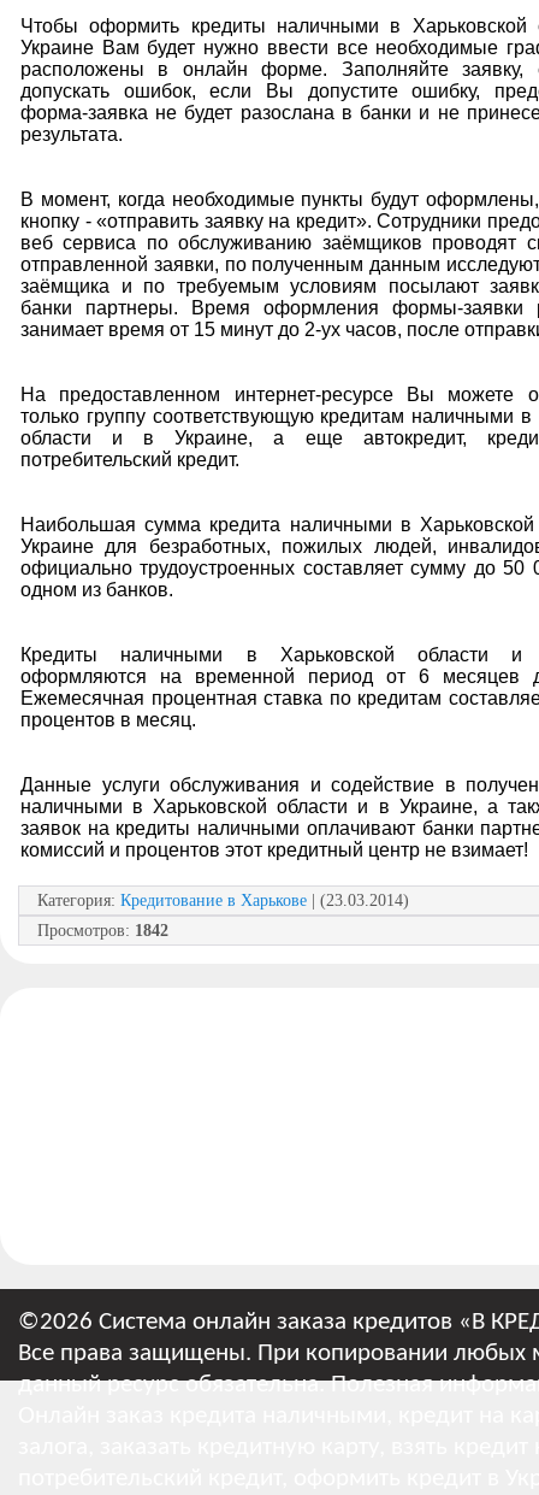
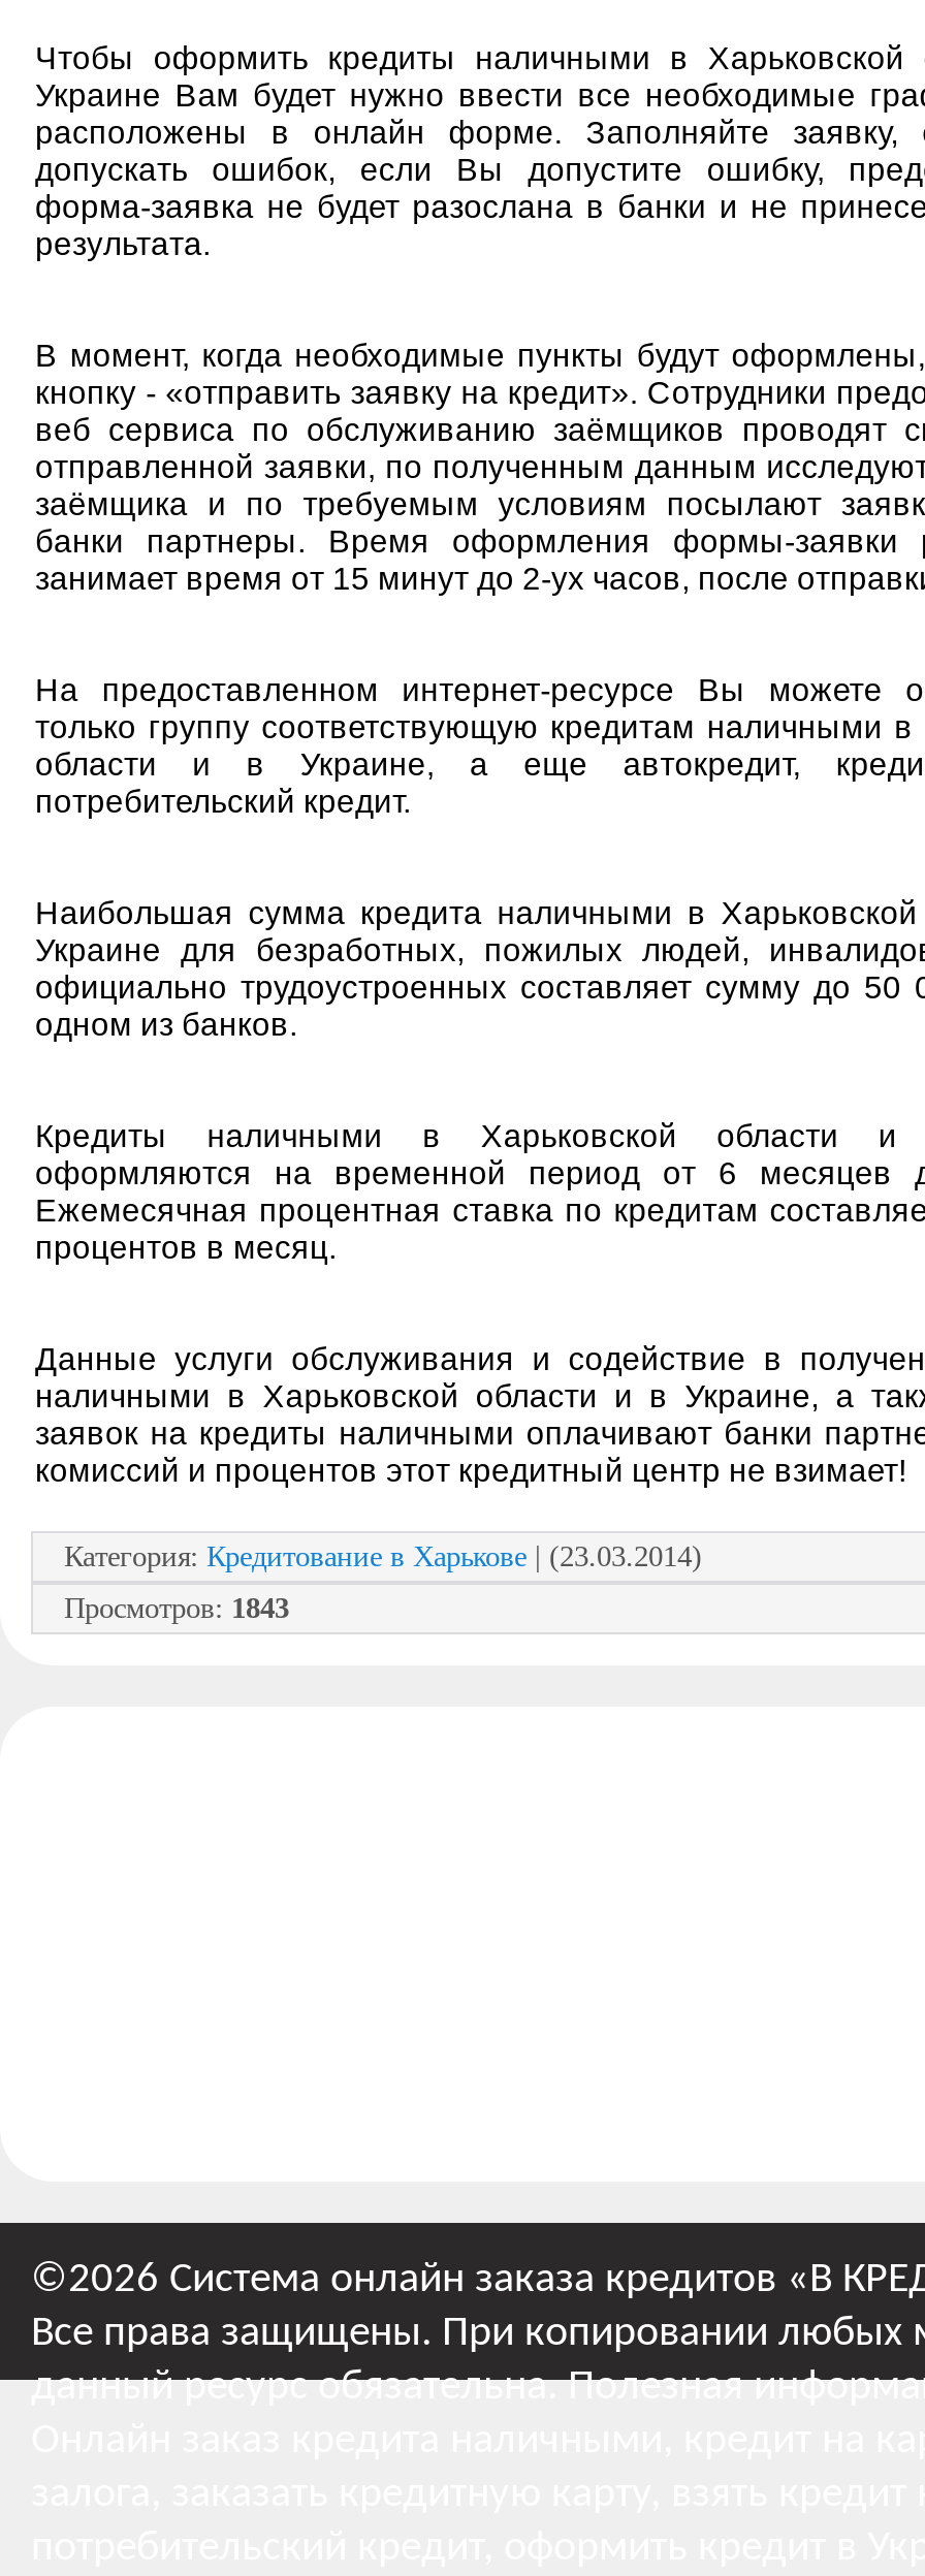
[37,920,168,939] Просмотров: 1842 -> [64,1591,289,1624] Просмотров: 1843

